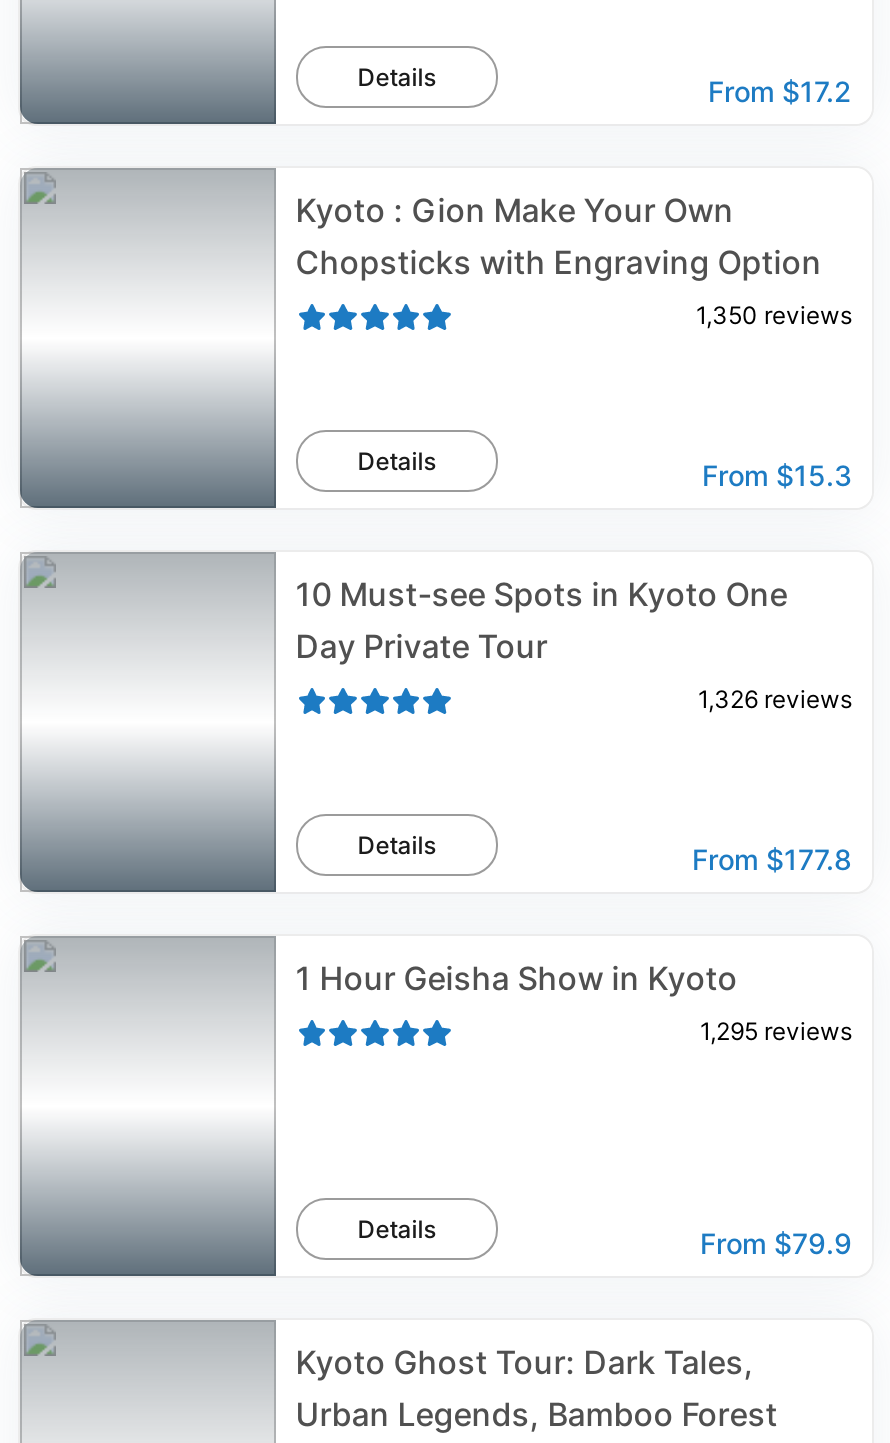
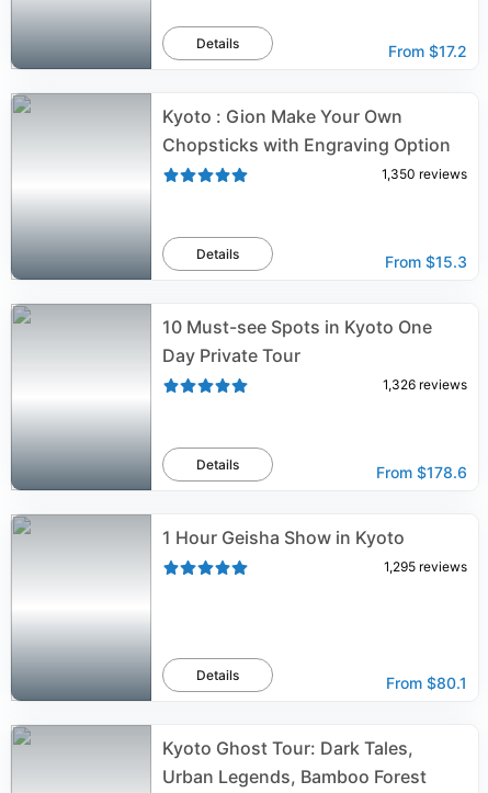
[692,842,852,876] From $177.8 -> [376,463,467,482] From $178.6
[700,1226,852,1260] From $79.9 -> [386,673,467,692] From $80.1

